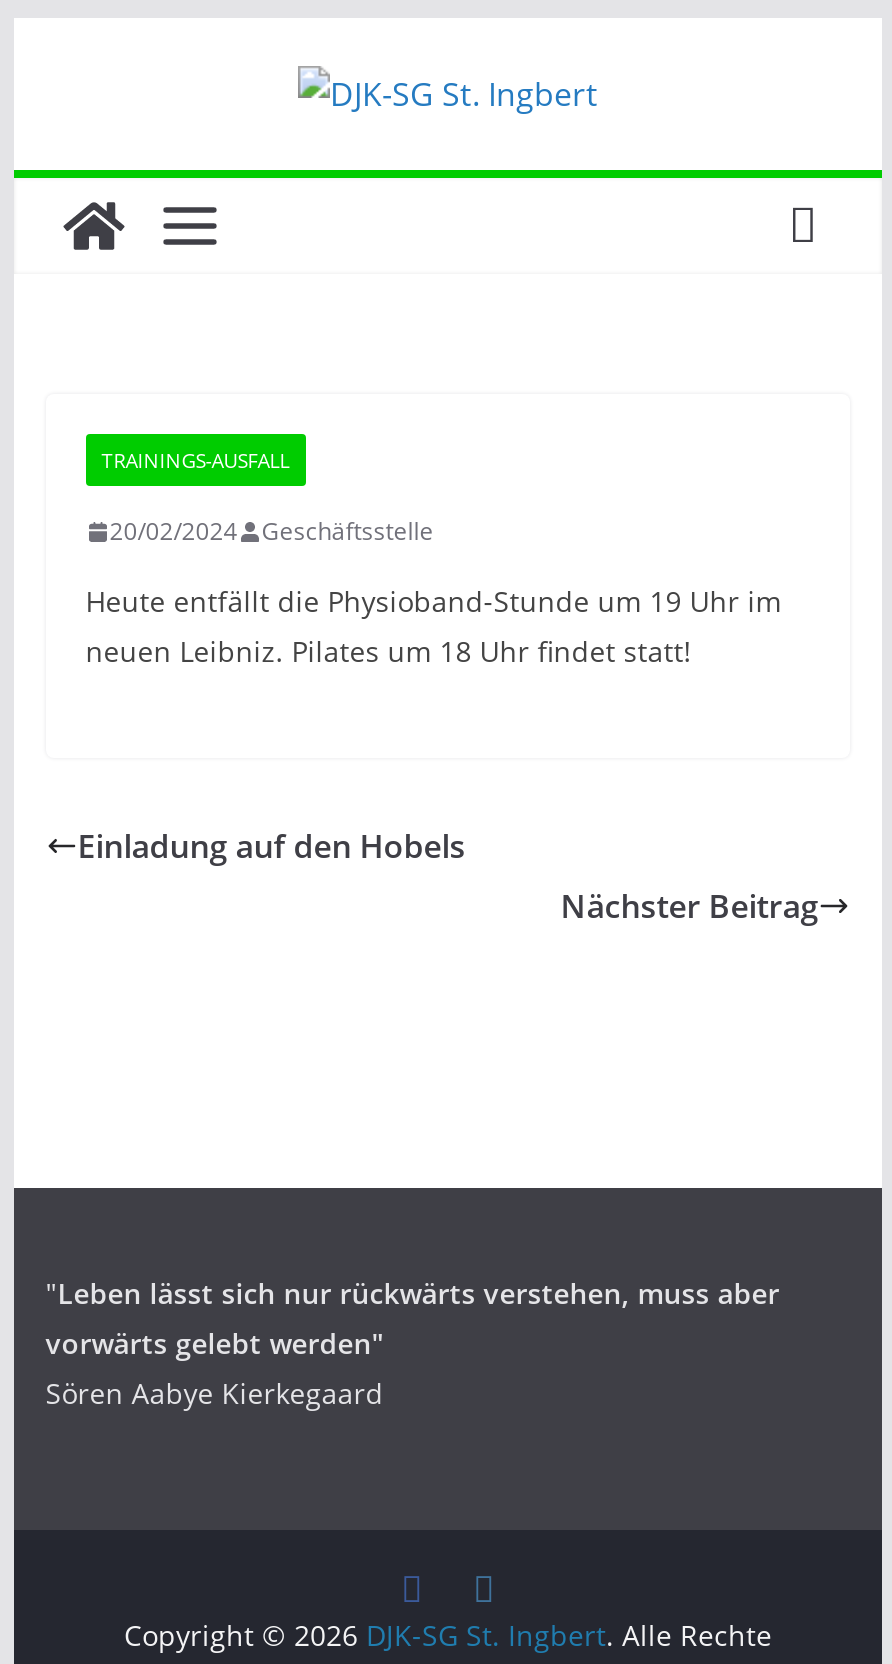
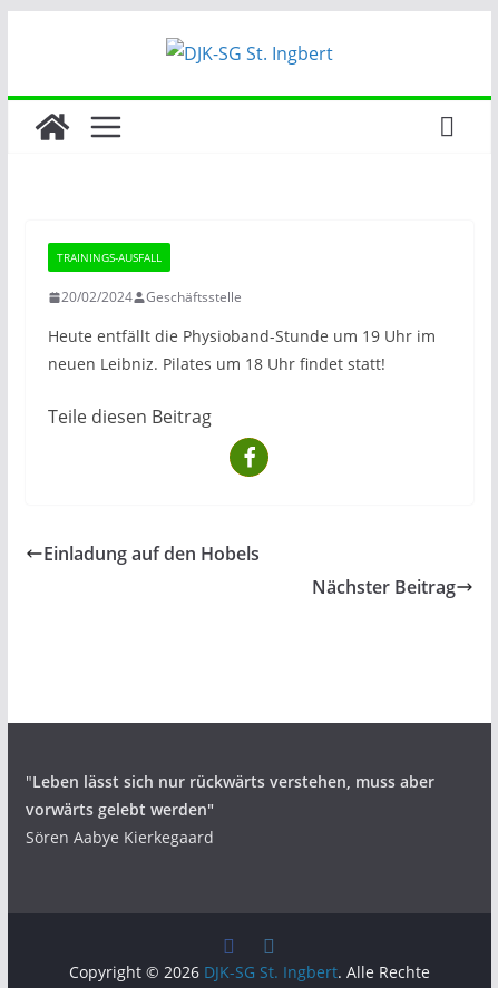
none -> [48,404,211,429] Teile diesen Beitrag
none -> [228,437,270,478] [image]
moved [77,824,819,928] -> [43,541,456,599]: Einladung auf den Hobels | Nächster Beitrag

